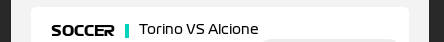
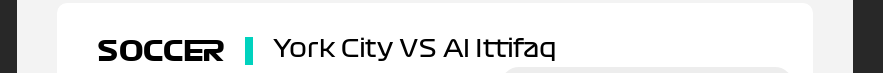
[139,24,259,36] Torino VS Alcione -> [273,37,557,61] York City VS Al Ittifaq

